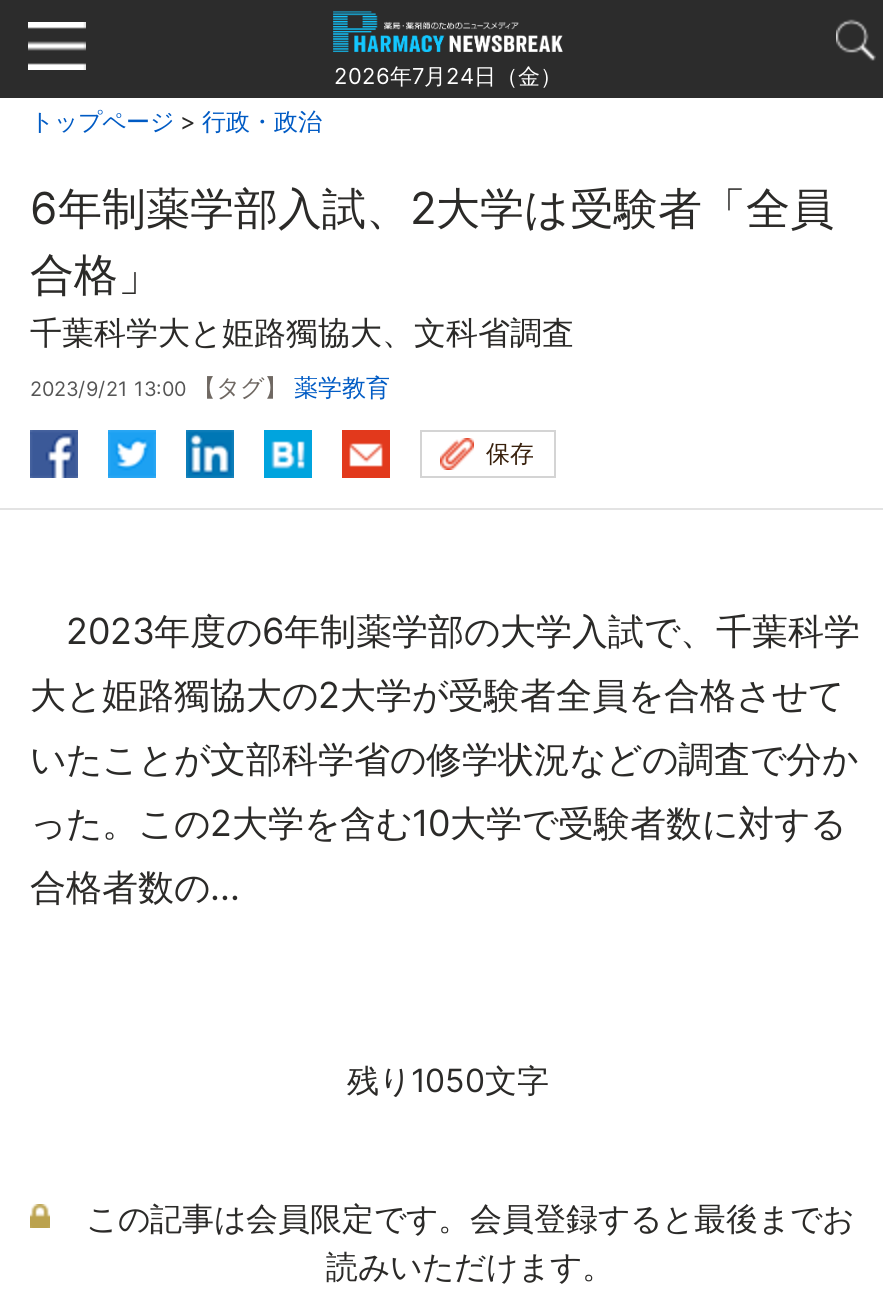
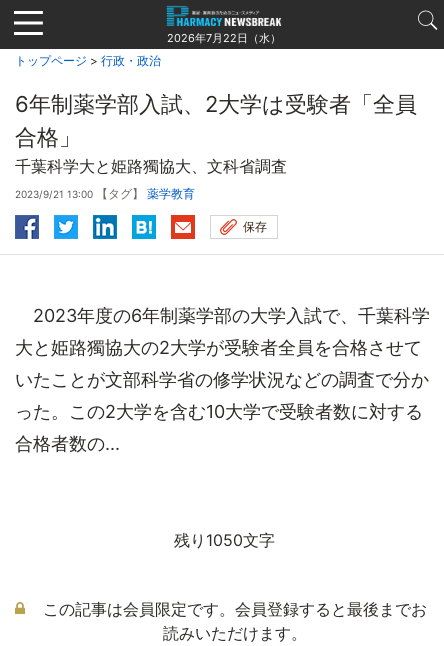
[334,62,562,90] 2026年7月24日（金） -> [167,31,281,45] 2026年7月22日（水）

